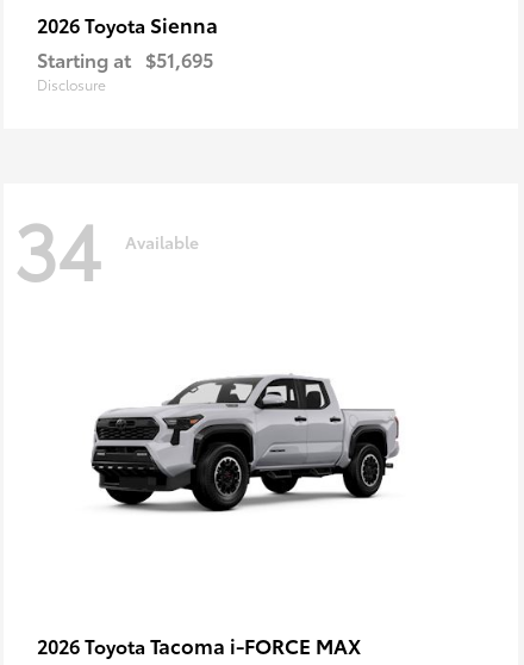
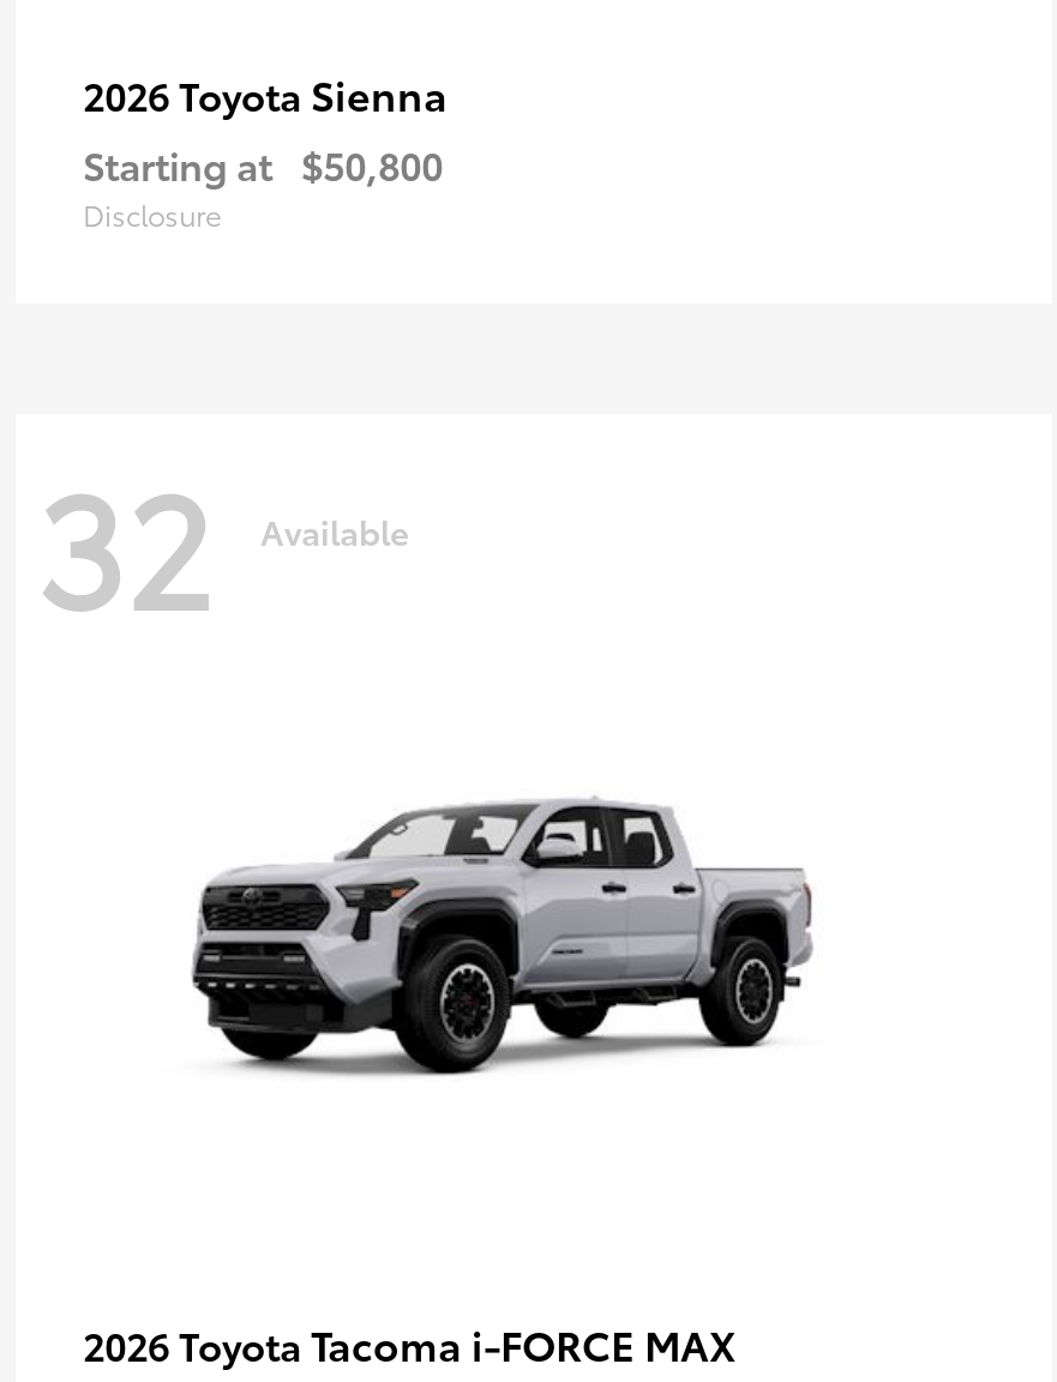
[37,46,213,73] Starting at $51,695 -> [83,136,443,191] Starting at $50,800
[13,192,199,301] 34 Available -> [35,430,409,651] 32 Available

